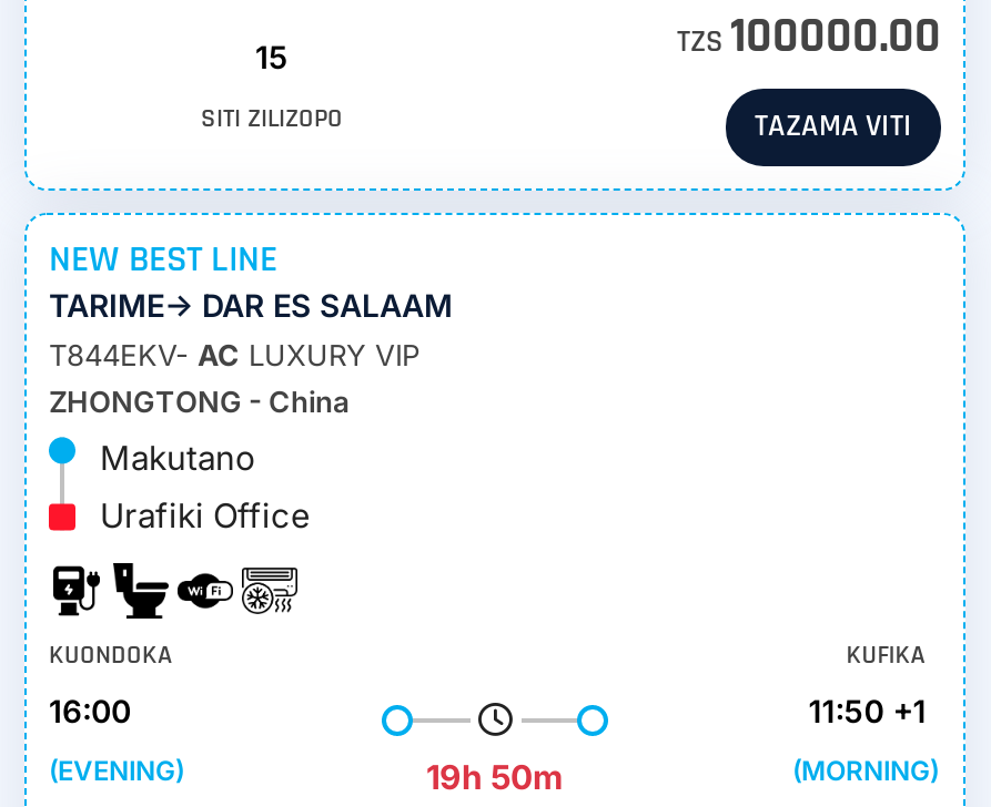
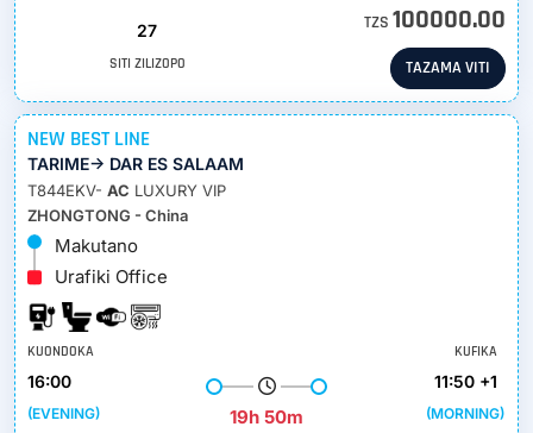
[255,38,289,75] 15 -> [137,20,157,40] 27

